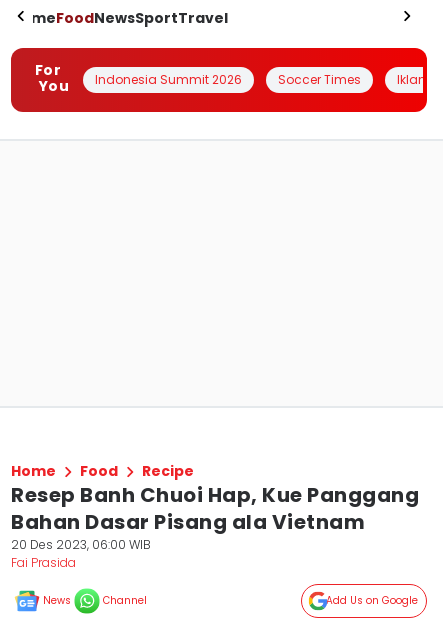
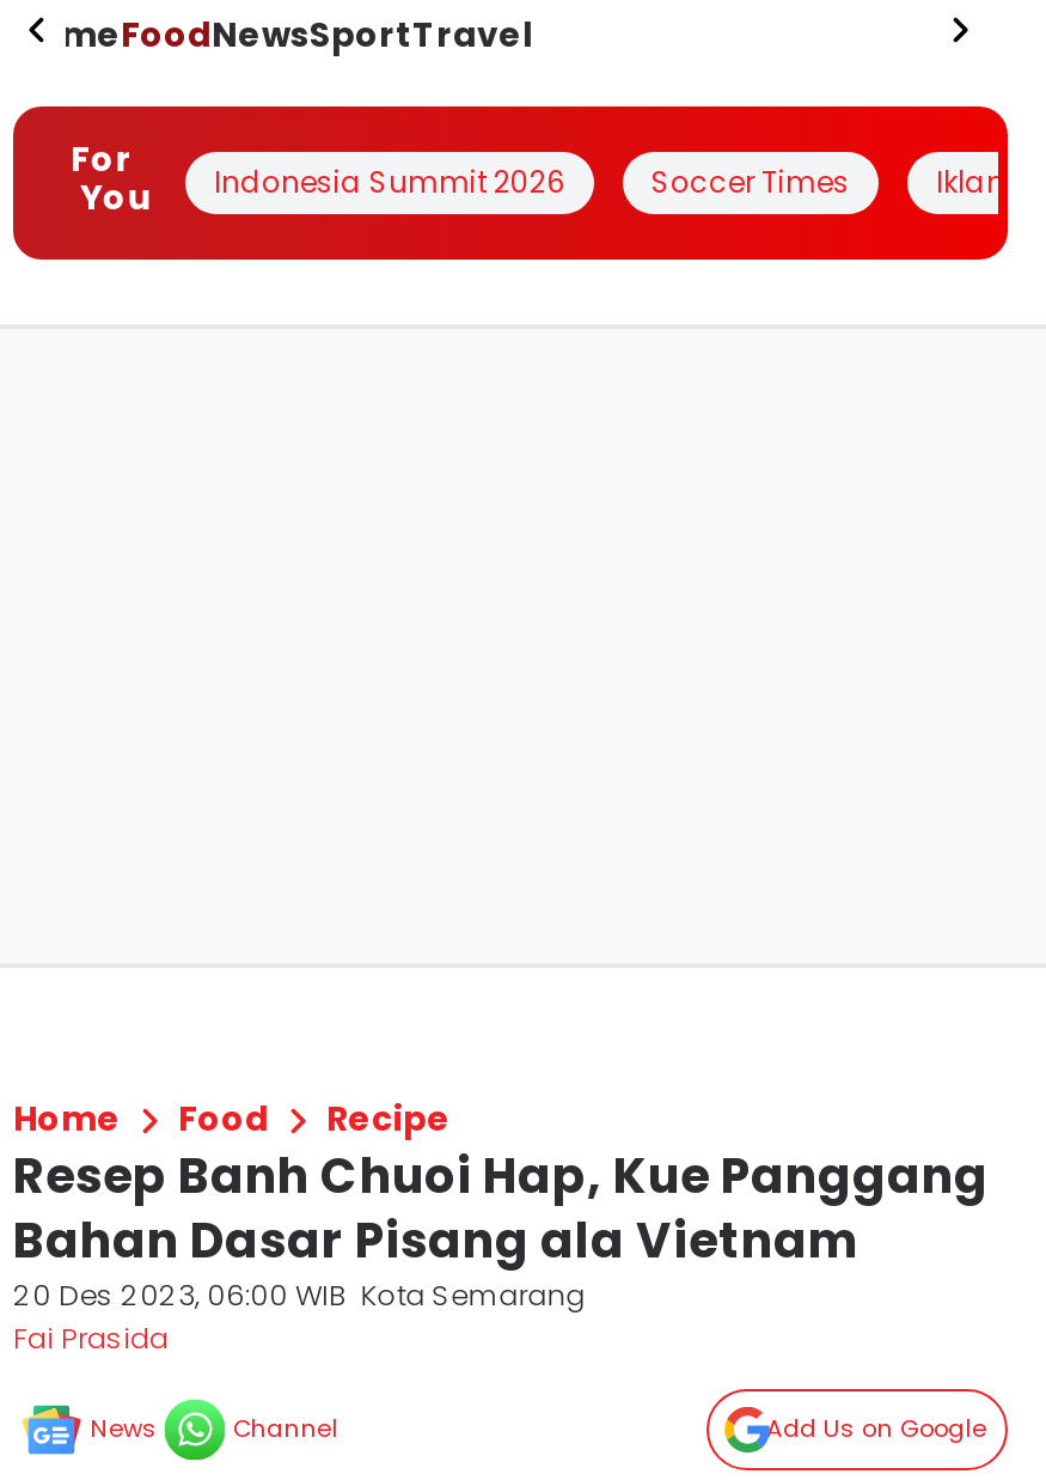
[11,536,151,553] 20 Des 2023, 06:00 WIB -> [13,1274,585,1315] 20 Des 2023, 06:00 WIB Kota Semarang

